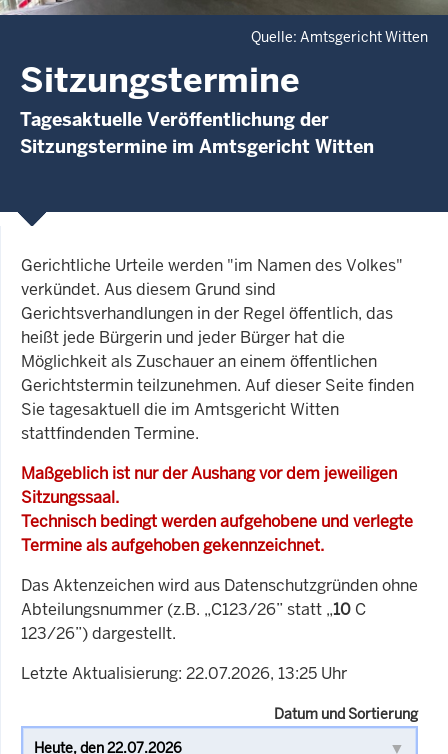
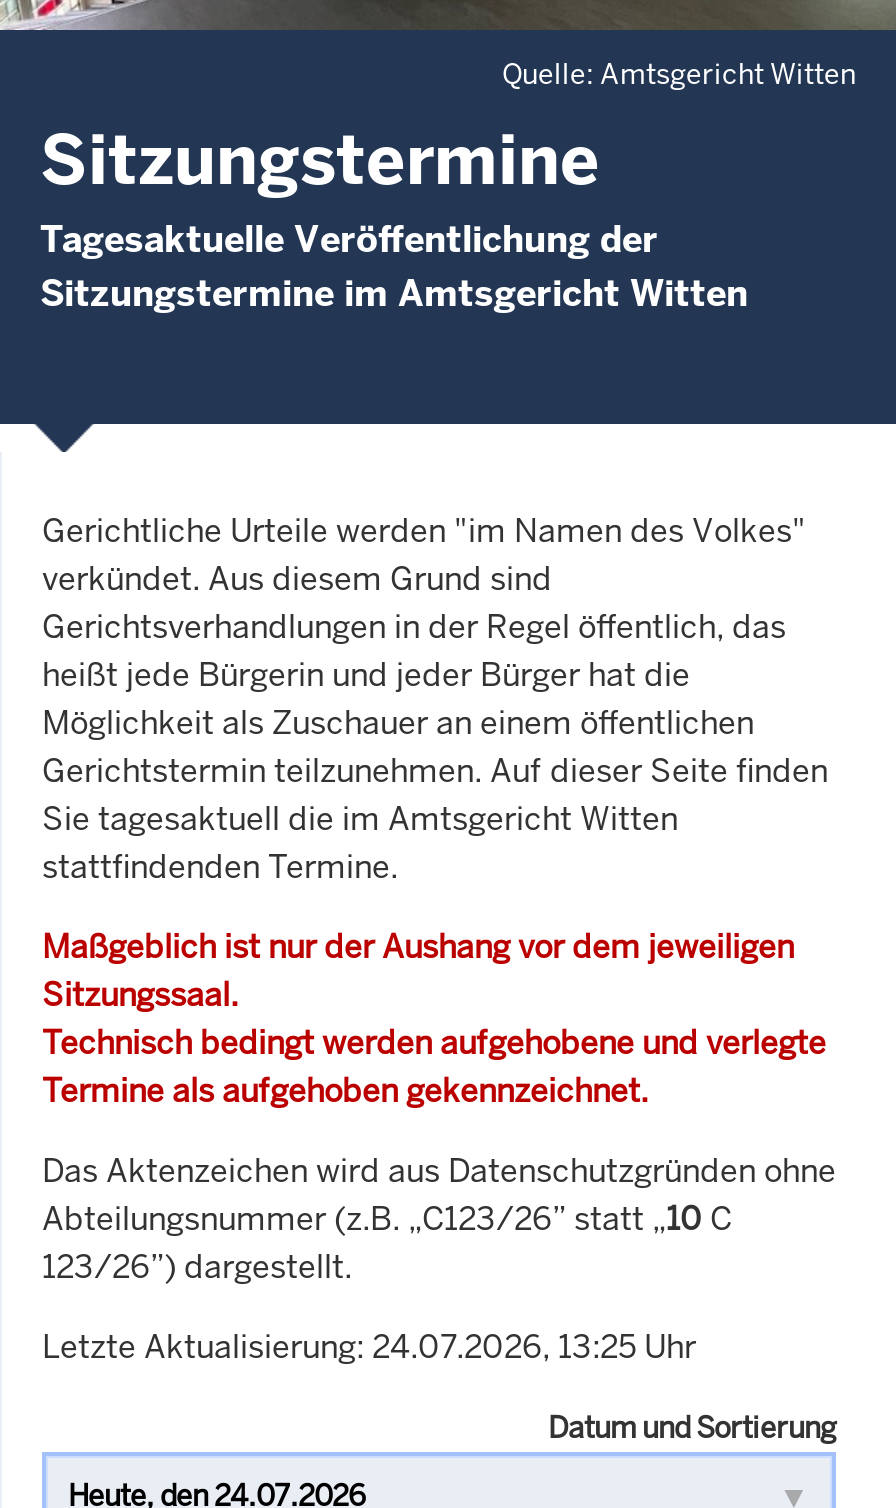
[21,663,347,684] Letzte Aktualisierung: 22.07.2026, 13:25 Uhr -> [42,1325,696,1367] Letzte Aktualisierung: 24.07.2026, 13:25 Uhr

